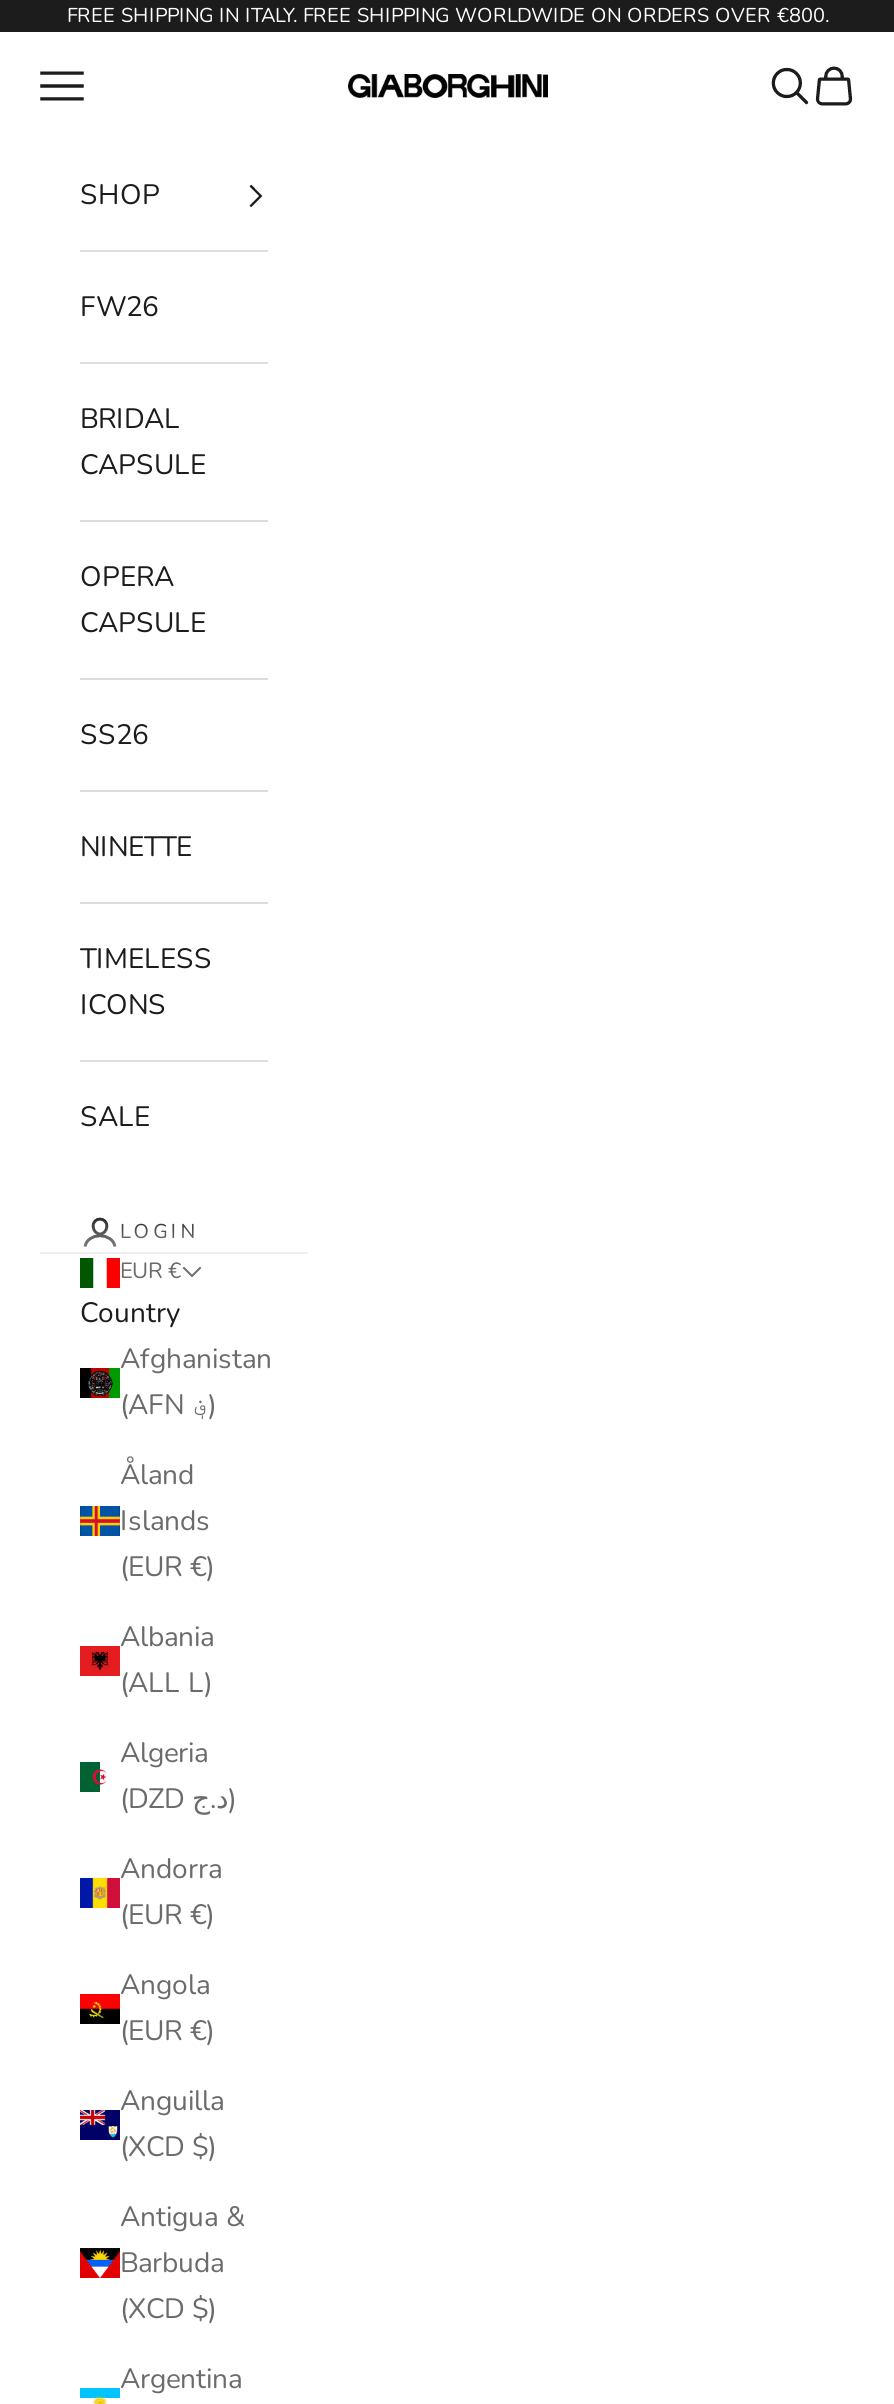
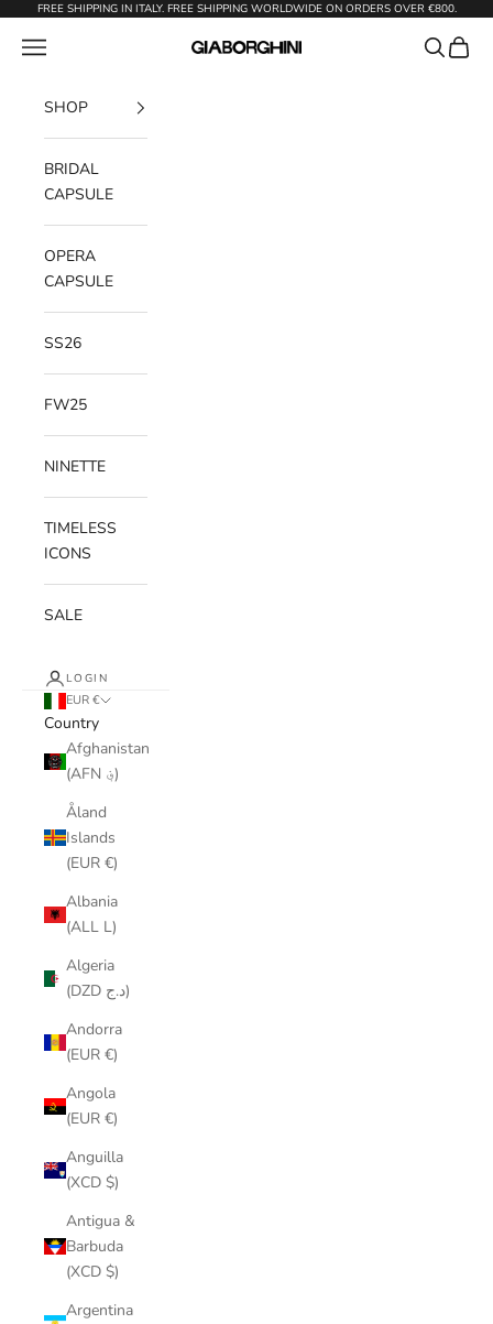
[80,288,158,326] FW26 -> none
moved [80,400,206,754] -> [44,159,113,354]: BRIDAL | CAPSULE | OPERA | CAPSULE | SS26
none -> [44,394,87,415] FW25

